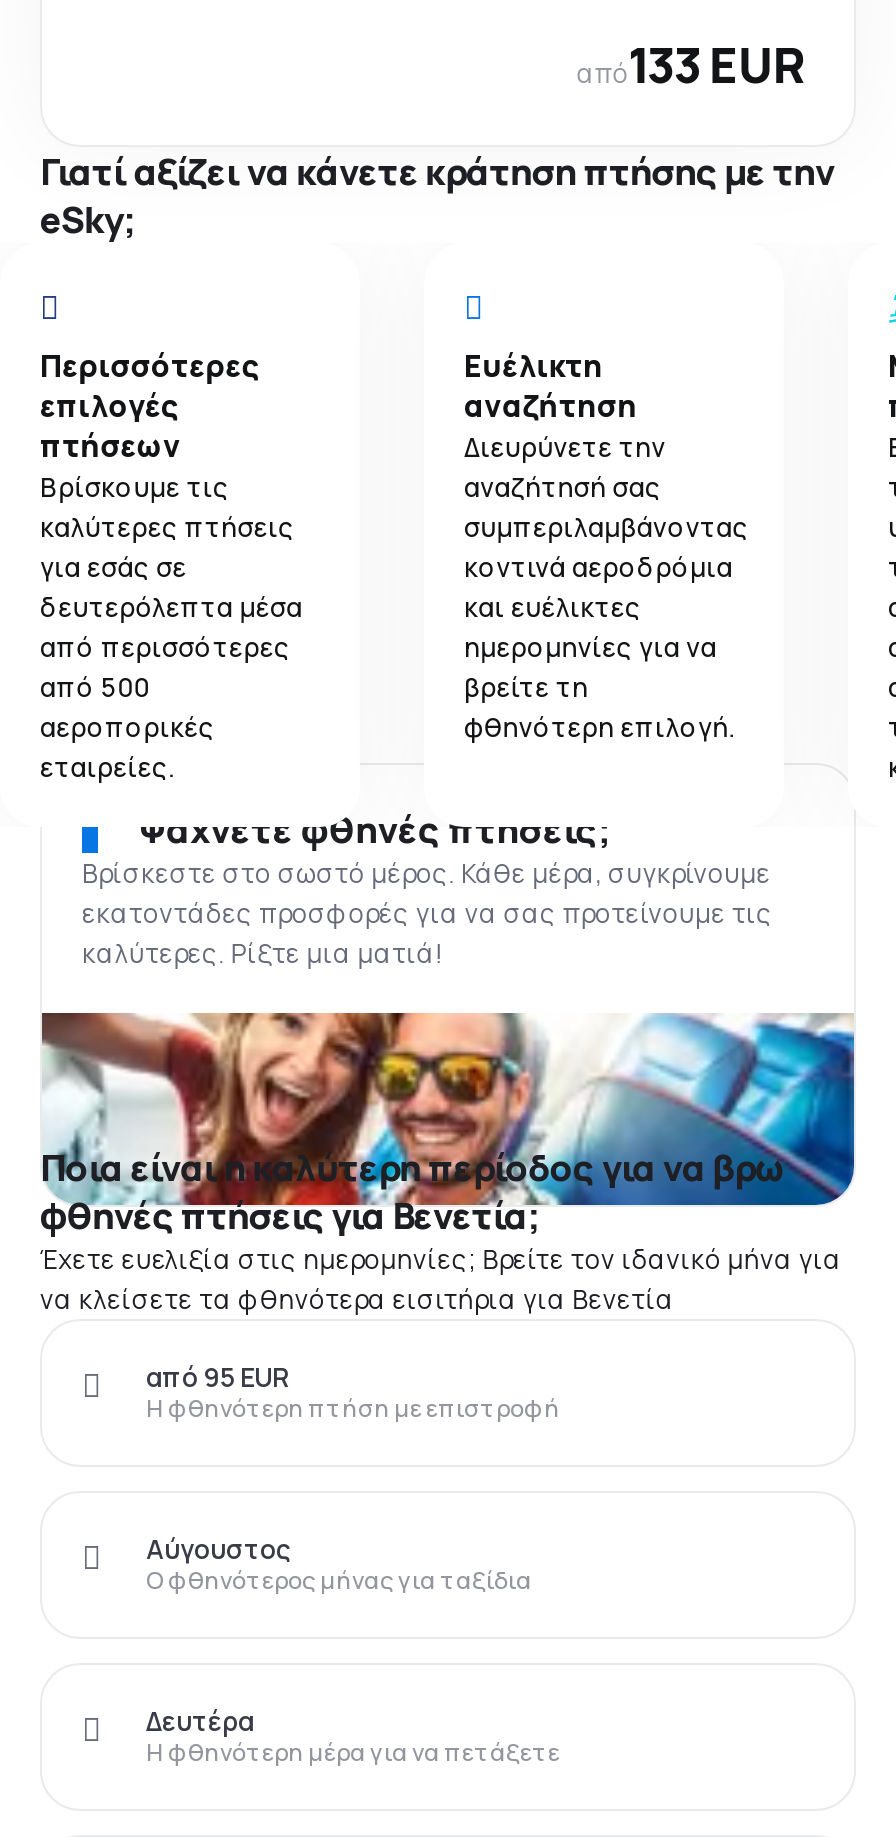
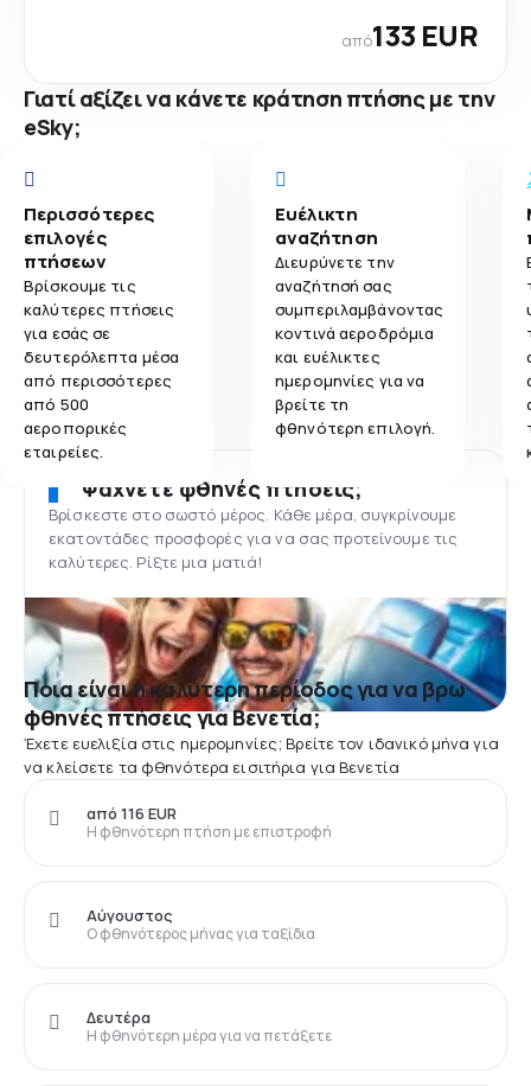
[146,1359,288,1395] από 95 EUR -> [87,803,177,824] από 116 EUR

